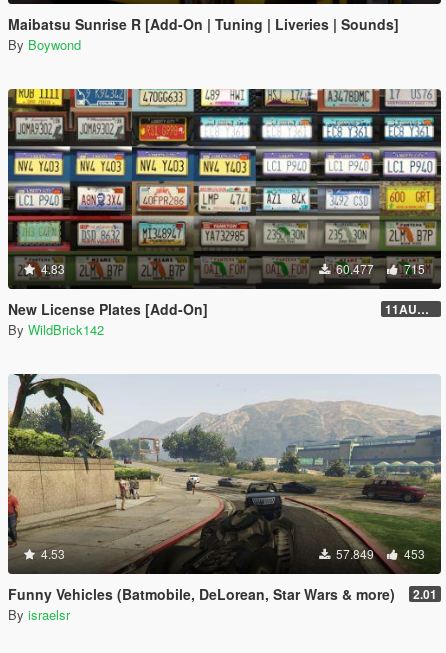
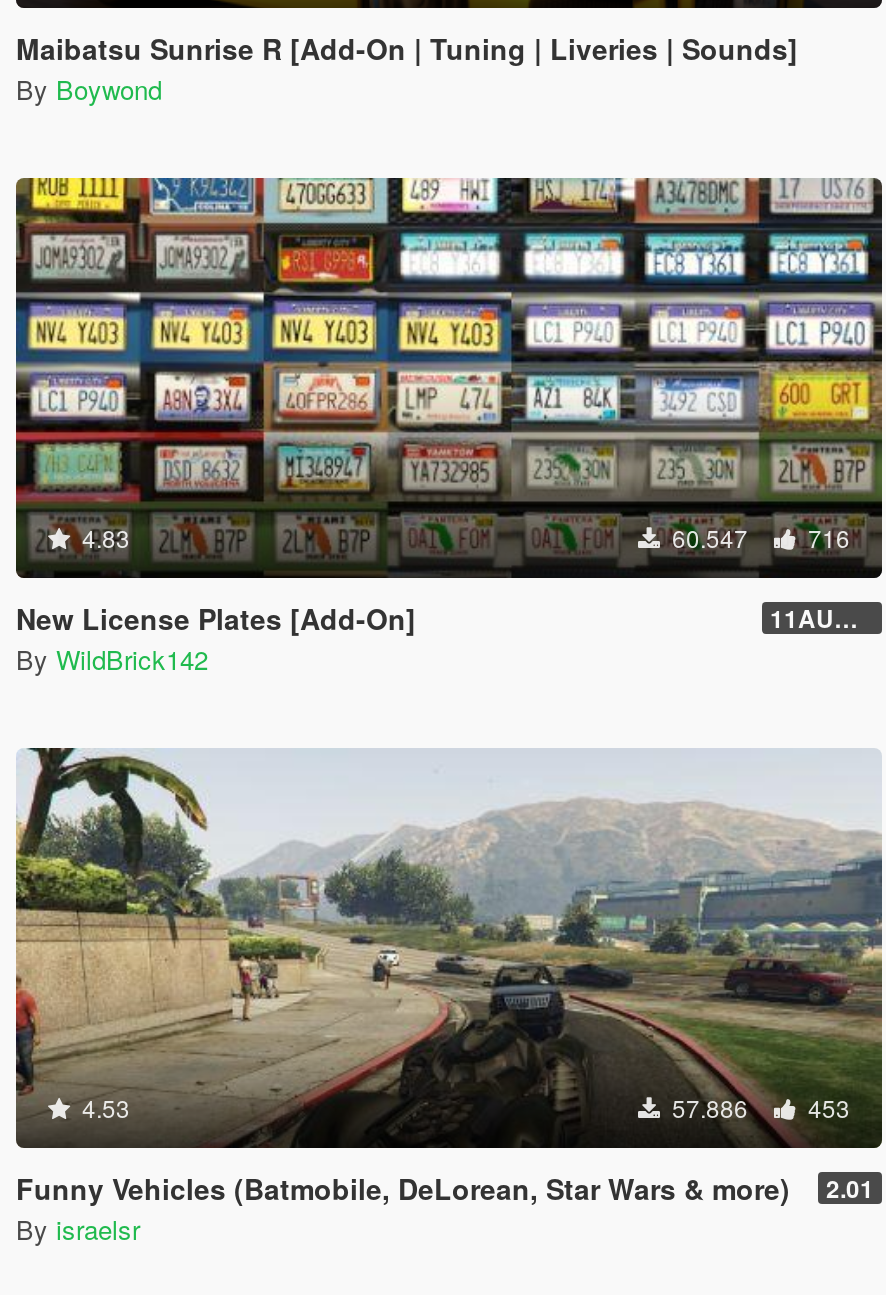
[333,260,377,277] 60.477 -> [666,520,754,554] 60.547
[401,260,425,277] 715 -> [802,520,850,554] 716
[333,545,425,562] 57.849 453 -> [666,1090,850,1124] 57.886 453

